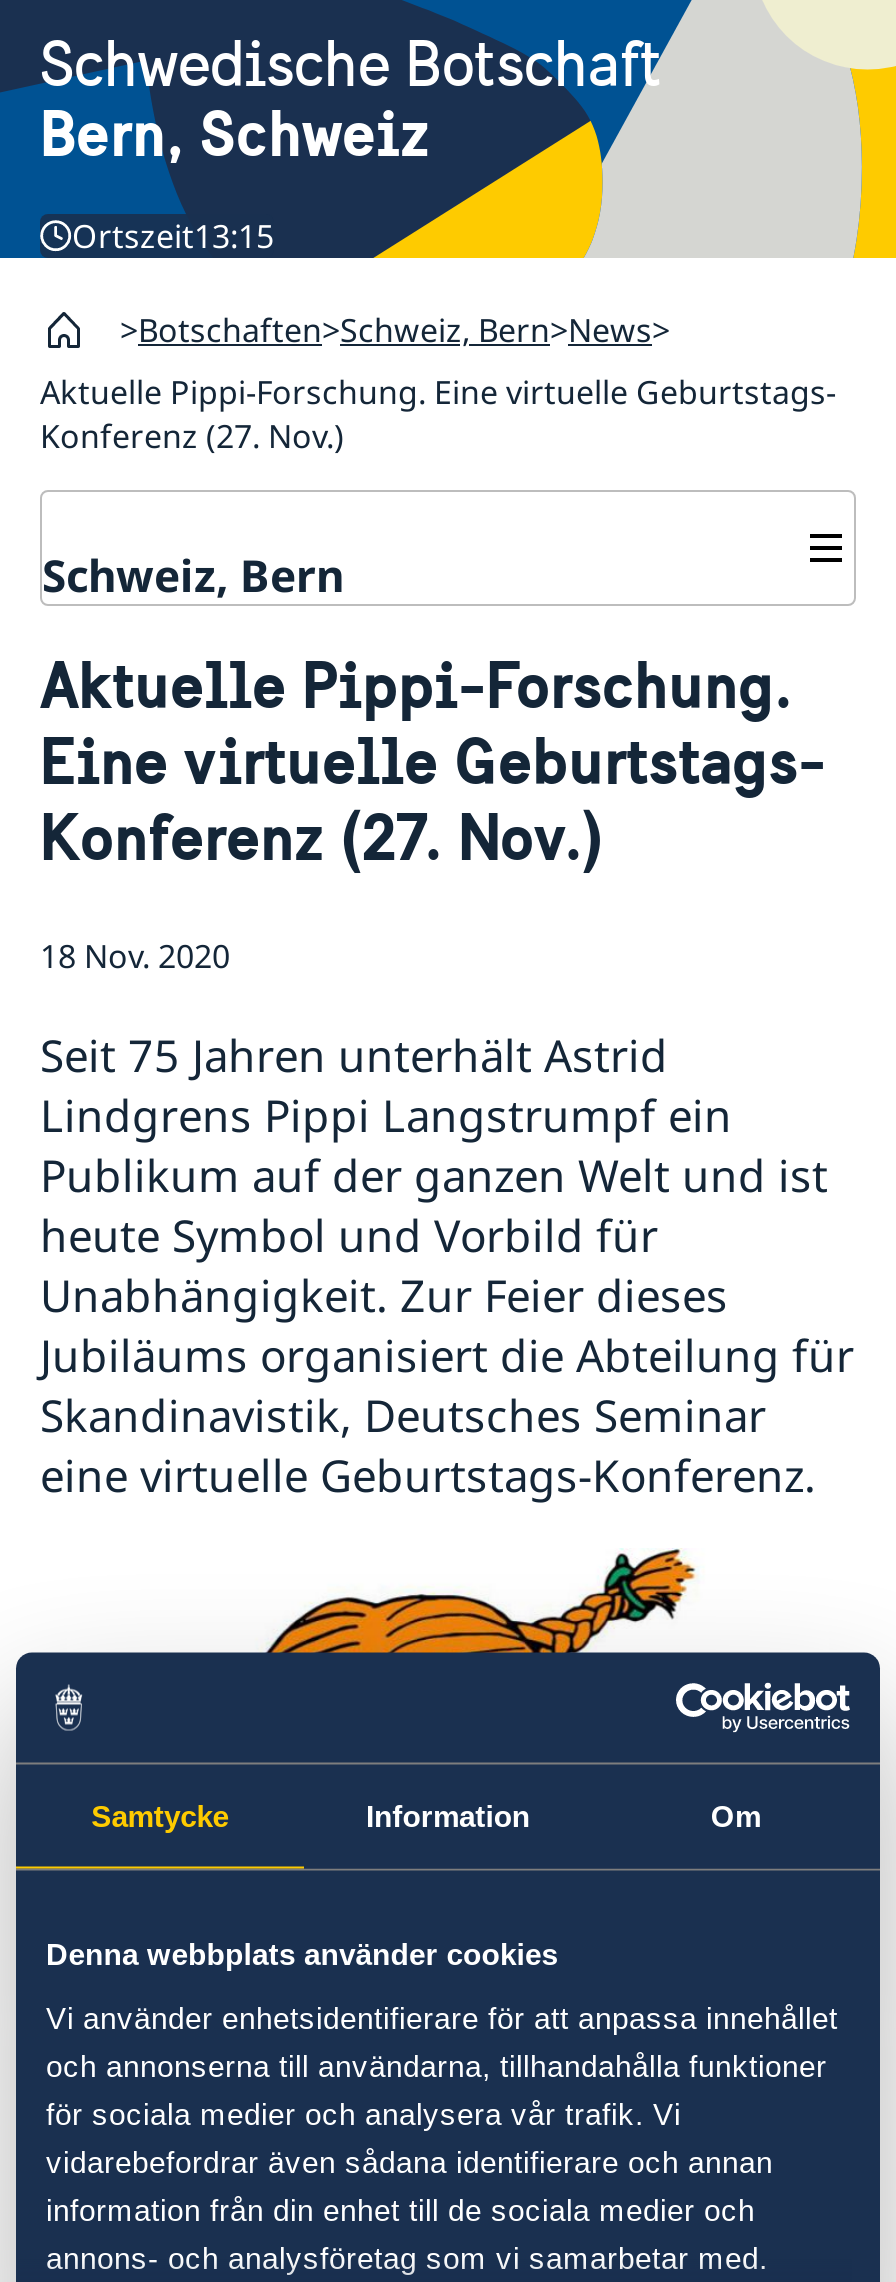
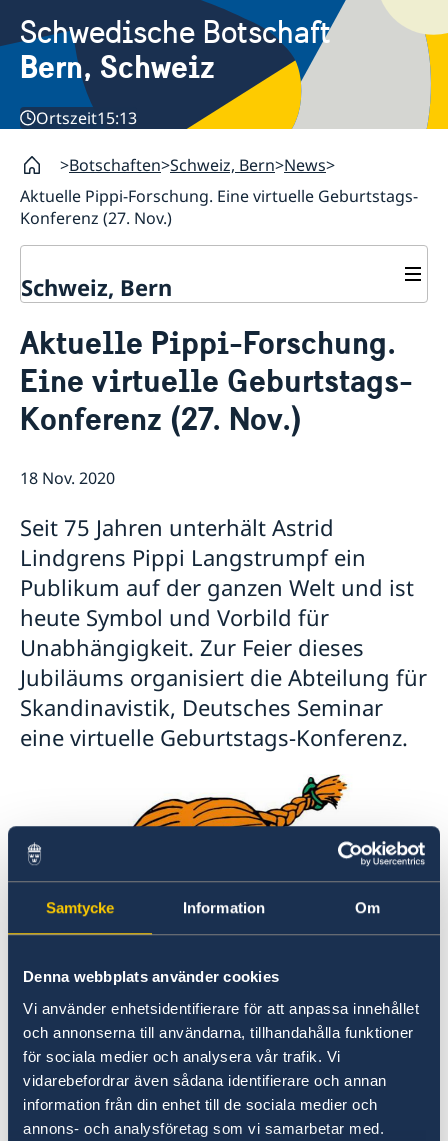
[72,215,274,259] Ortszeit13:15 -> [36,107,137,129] Ortszeit15:13

